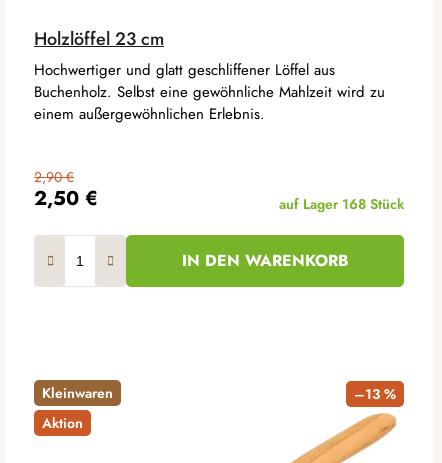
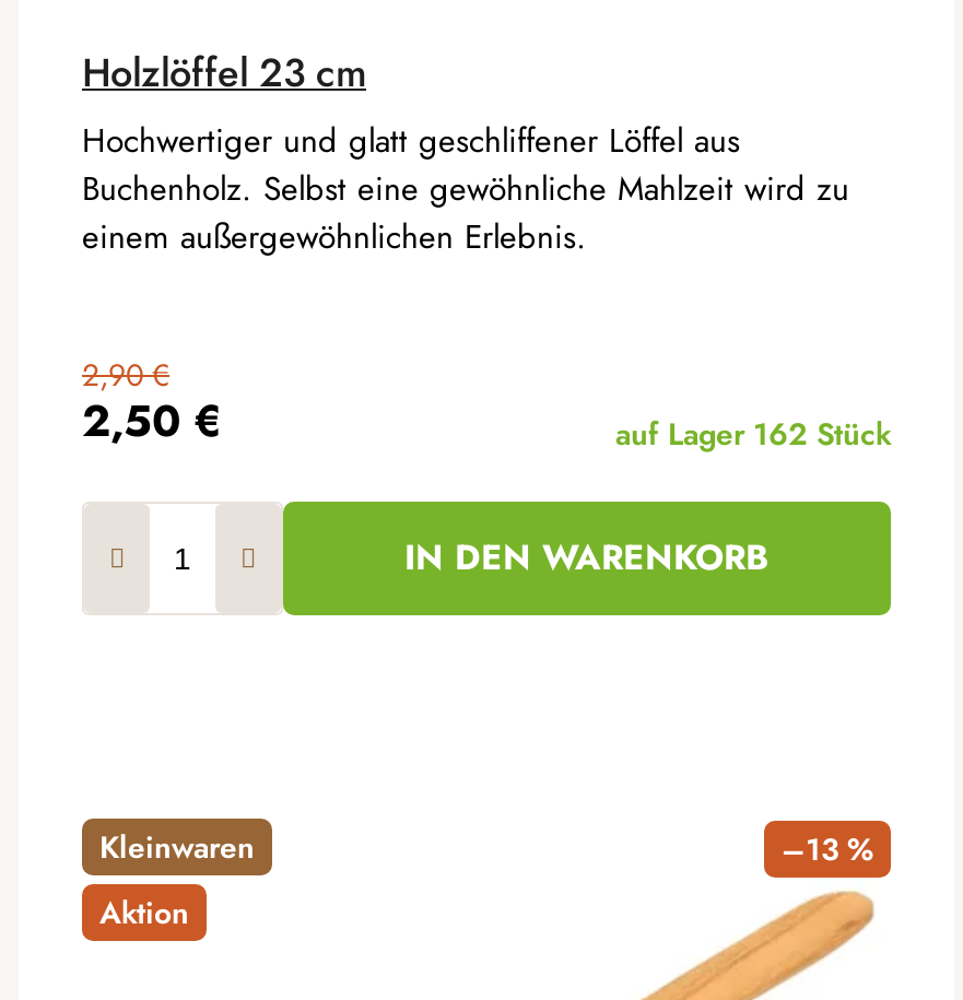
[279,194,404,214] auf Lager 168 Stück -> [615,413,891,456] auf Lager 162 Stück

